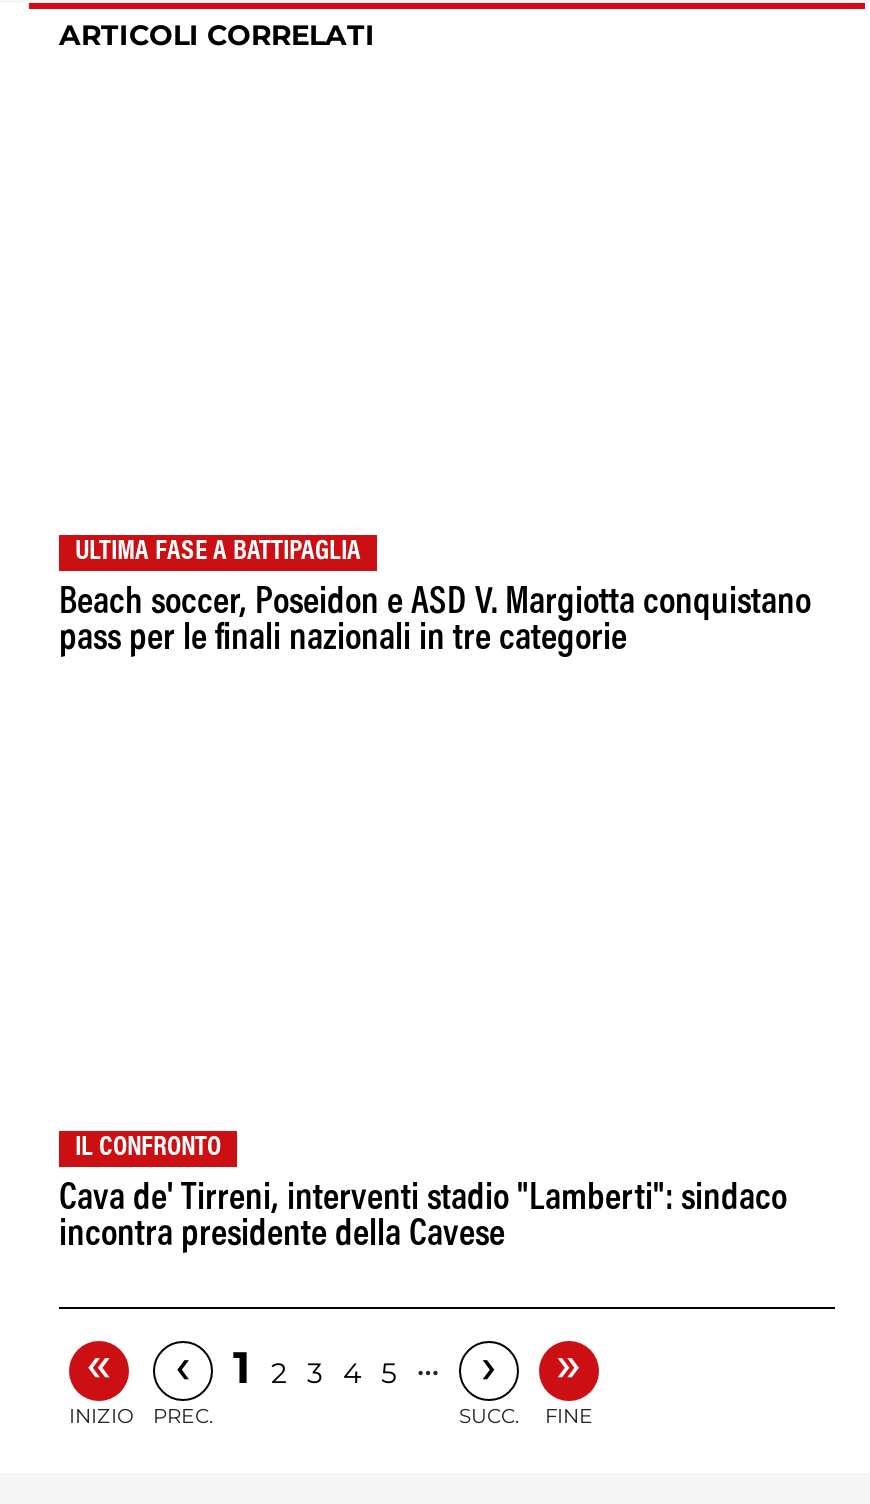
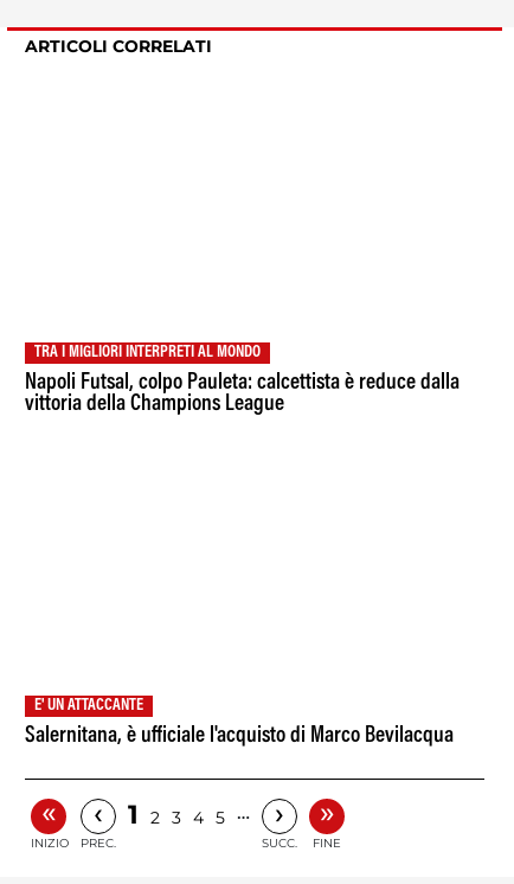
[75,539,361,567] ULTIMA FASE A BATTIPAGLIA -> [34,345,261,361] TRA I MIGLIORI INTERPRETI AL MONDO
[59,585,811,659] Beach soccer, Poseidon e ASD V. Margiotta conquistano | pass per le finali nazionali in tre categorie -> [25,372,460,416] Napoli Futsal, colpo Pauleta: calcettista è reduce dalla | vittoria della Champions League
[75,1135,221,1163] IL CONFRONTO -> [34,698,143,715] E' UN ATTACCANTE
[59,1181,787,1255] Cava de' Tirreni, interventi stadio "Lamberti": sindaco | incontra presidente della Cavese -> [25,725,454,748] Salernitana, è ufficiale l'acquisto di Marco Bevilacqua

